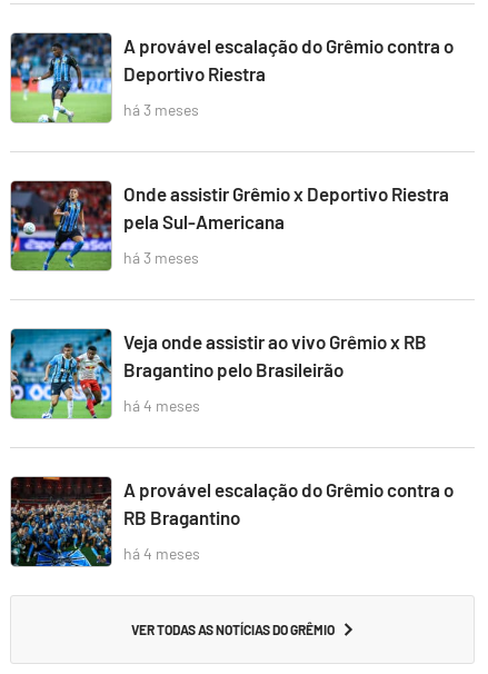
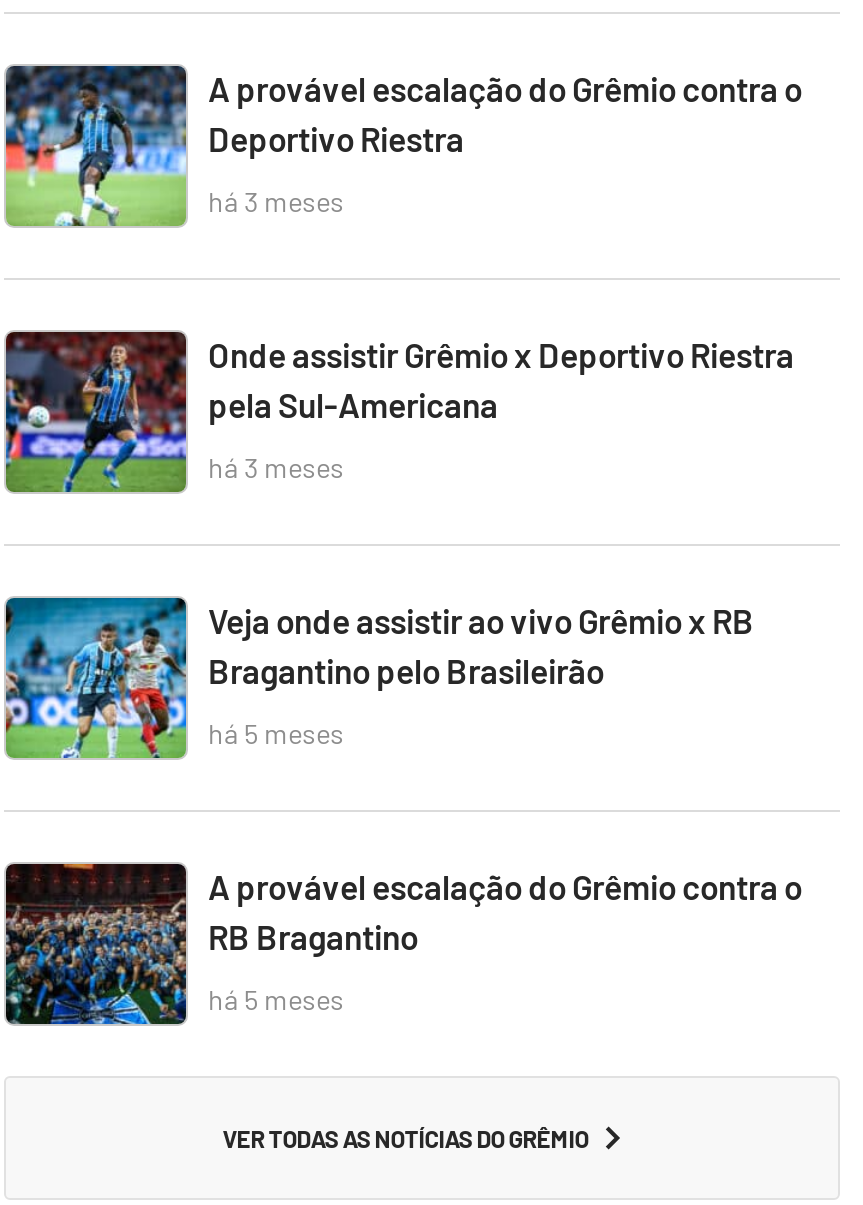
[123,396,200,415] há 4 meses -> [208,717,344,751] há 5 meses
[123,544,200,563] há 4 meses -> [208,983,344,1017] há 5 meses

